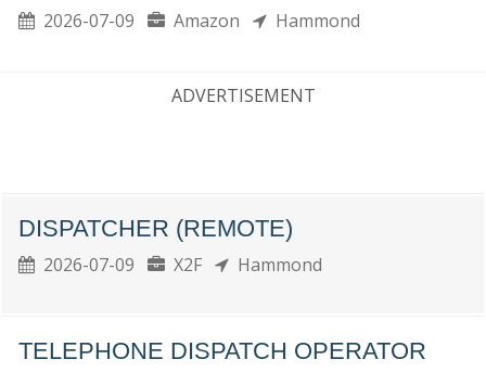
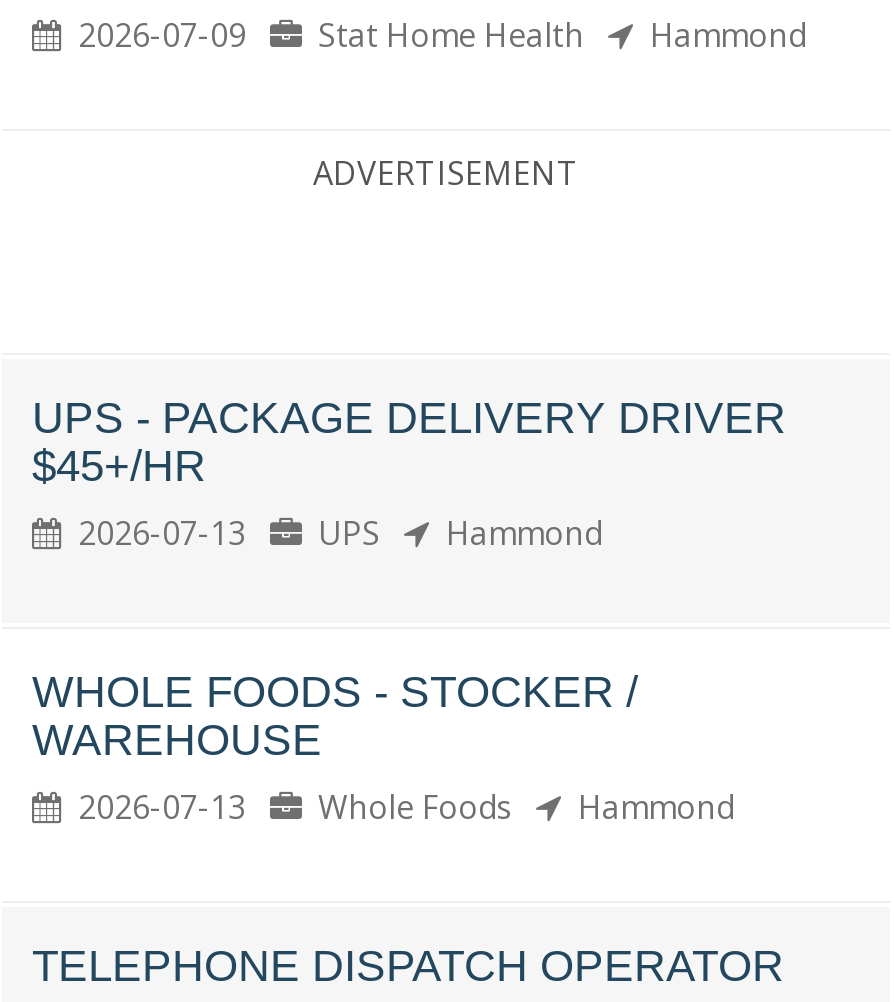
[165,9,369,33] Amazon Hammond -> [302,13,822,57] Stat Home Health Hammond
[18,215,331,277] DISPATCHER (REMOTE) | 2026-07-09 | X2F Hammond -> [32,393,786,829] UPS - PACKAGE DELIVERY DRIVER | $45+/HR | 2026-07-13 | UPS Hammond | WHOLE FOODS - STOCKER / | WAREHOUSE | 2026-07-13 | Whole Foods Hammond

